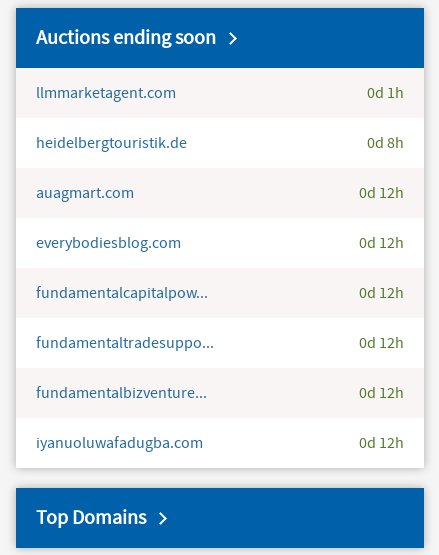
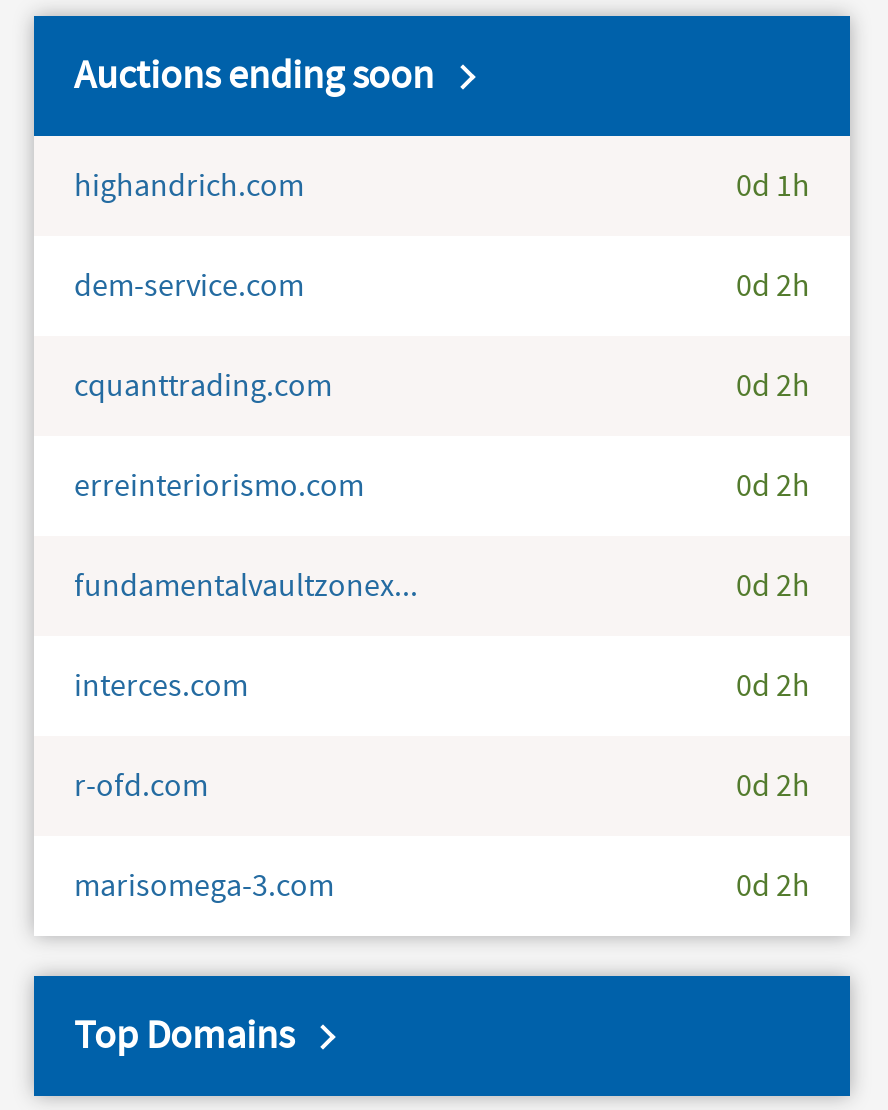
[36,83,176,103] llmmarketagent.com -> [74,166,304,206] highandrich.com
[36,133,404,153] heidelbergtouristik.de | 0d 8h -> [74,266,810,306] dem-service.com | 0d 2h
[36,183,404,203] auagmart.com | 0d 12h -> [74,366,810,406] cquanttrading.com | 0d 2h
[36,233,404,253] everybodiesblog.com | 0d 12h -> [74,466,810,506] erreinteriorismo.com | 0d 2h
[36,283,404,303] fundamentalcapitalpow... | 0d 12h -> [74,566,810,606] fundamentalvaultzonex... | 0d 2h
[36,333,404,353] fundamentaltradesuppo... | 0d 12h -> [74,666,810,706] interces.com | 0d 2h
[36,383,404,403] fundamentalbizventure... | 0d 12h -> [74,766,810,806] r-ofd.com | 0d 2h
[36,433,404,453] iyanuoluwafadugba.com | 0d 12h -> [74,866,810,906] marisomega-3.com | 0d 2h

